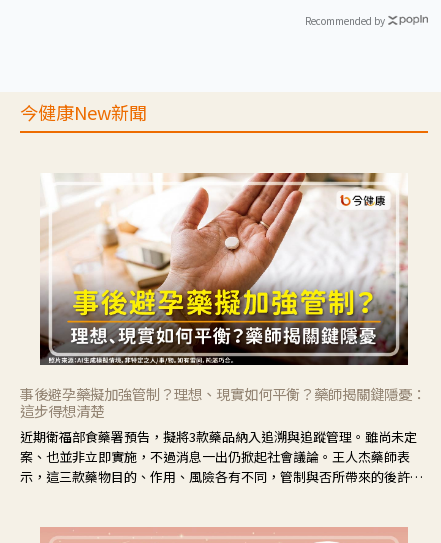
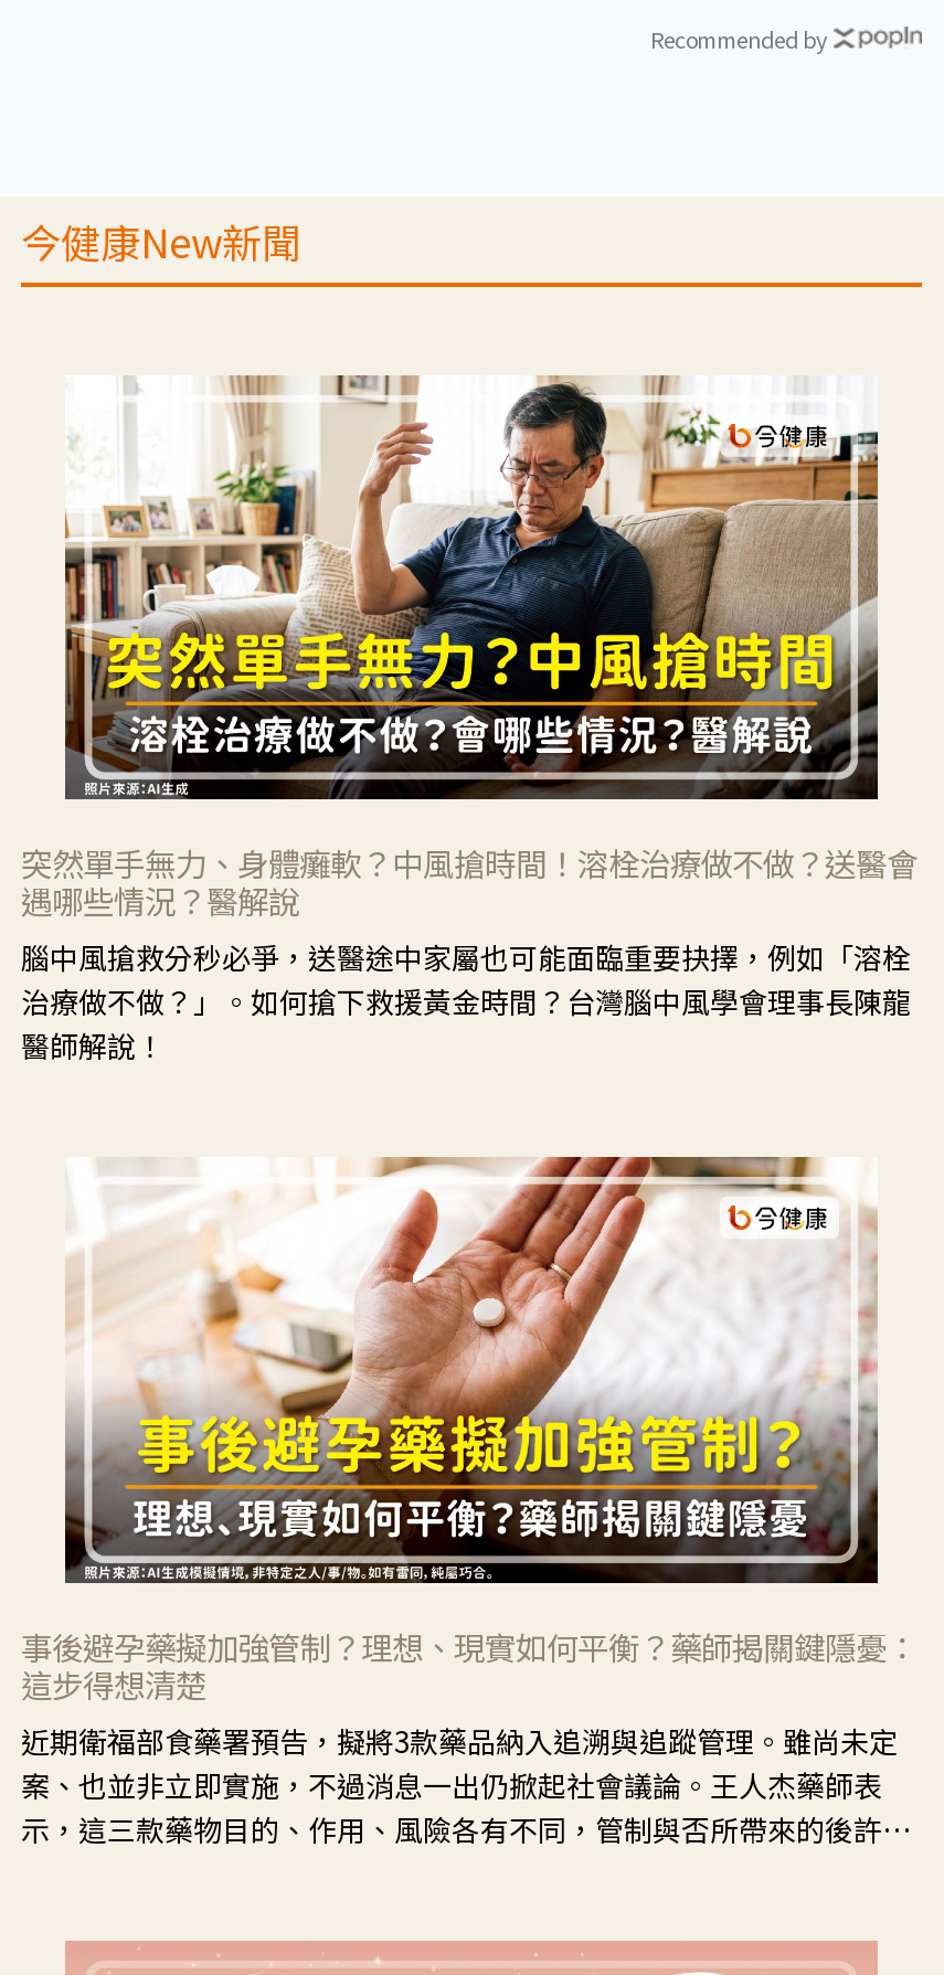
none -> [21,373,918,1067] [image] | 突然單手無力、身體癱軟？中風搶時間！溶栓治療做不做？送醫會 | 遇哪些情況？醫解說 | 腦中風搶救分秒必爭，送醫途中家屬也可能面臨重要抉擇，例如「溶栓 | 治療做不做？」。如何搶下救援黃金時間？台灣腦中風學會理事長陳龍 | 醫師解說！

